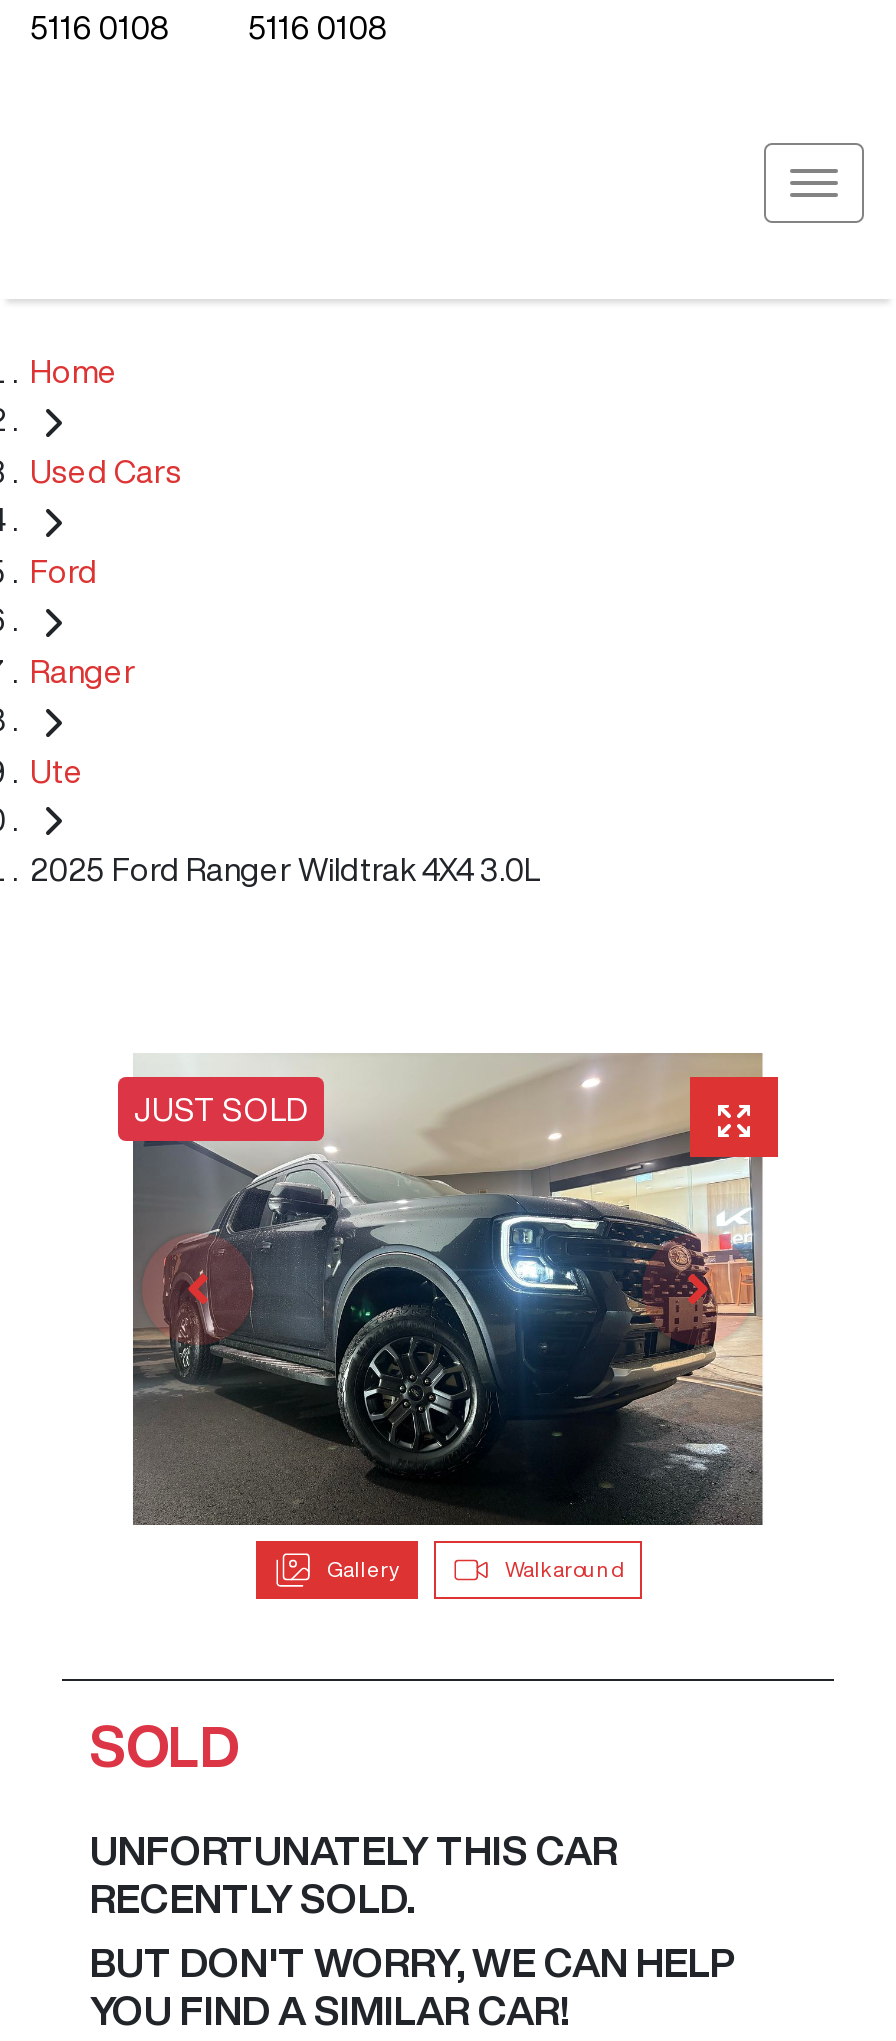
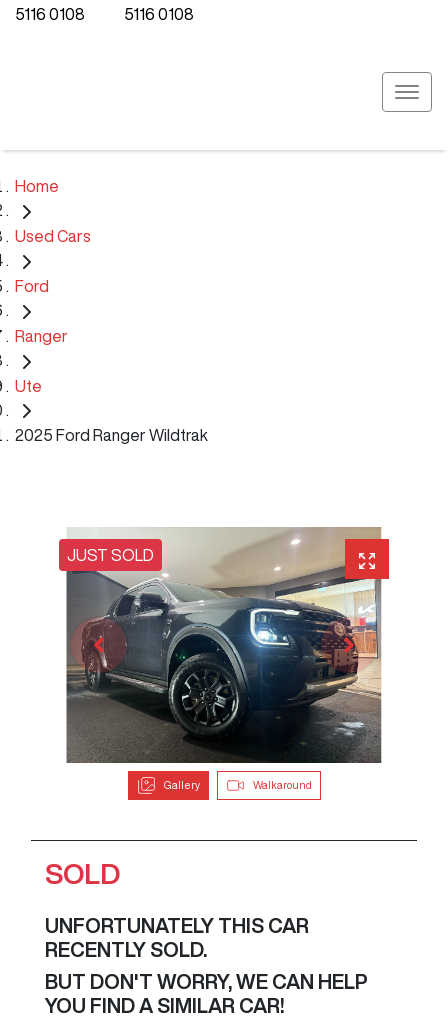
[30,854,540,886] 2025 Ford Ranger Wildtrak 4X4 3.0L -> [15,427,208,443] 2025 Ford Ranger Wildtrak

